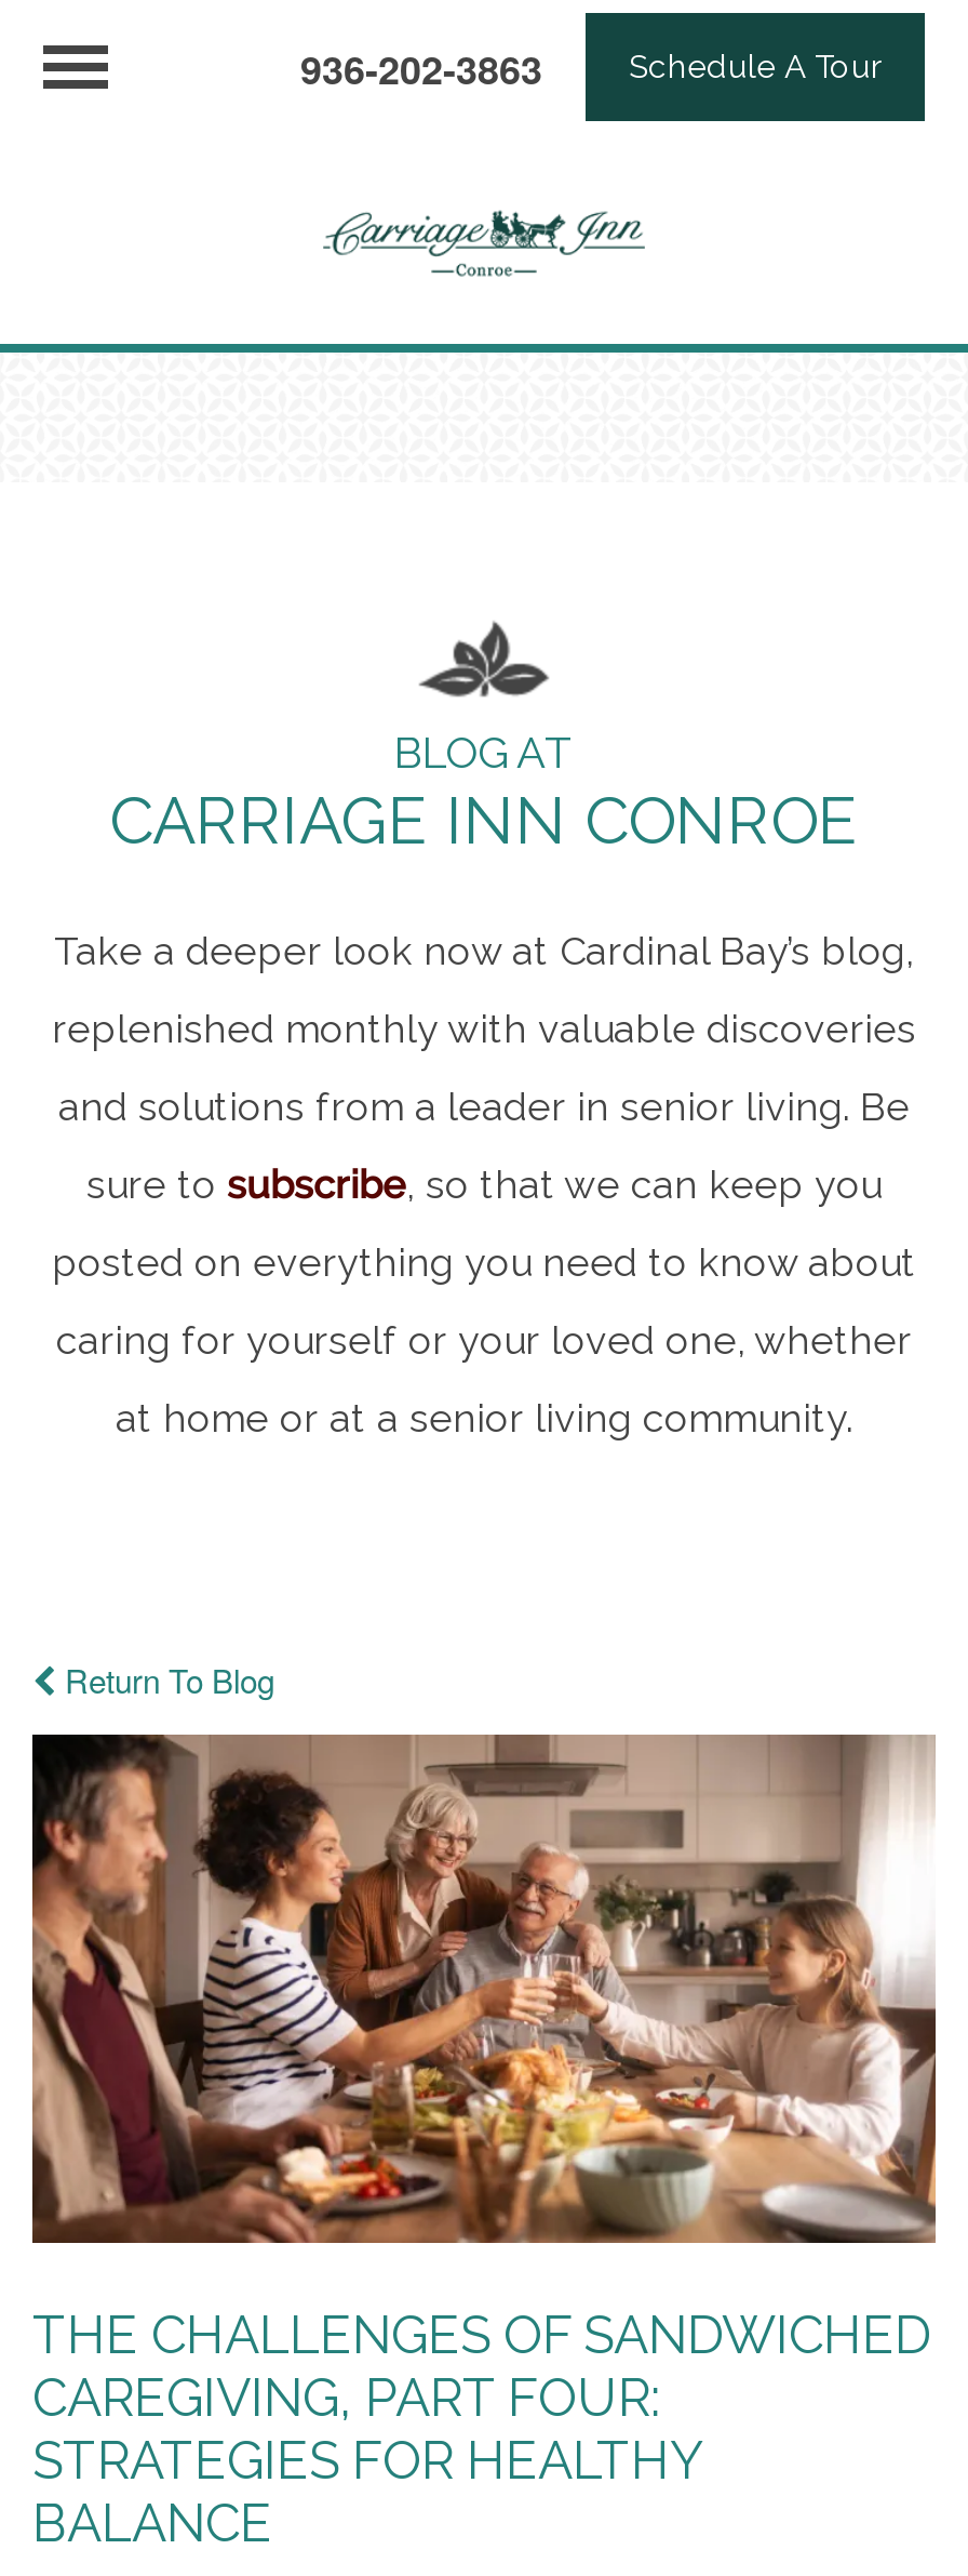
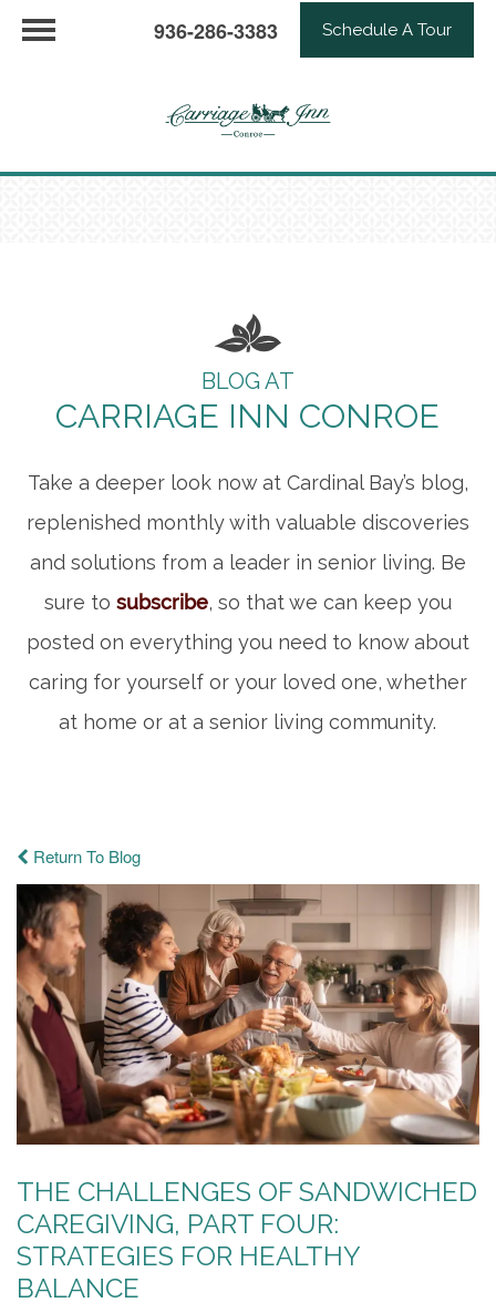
[300,41,542,97] 936-202-3863 -> [154,17,278,45] 936-286-3383

